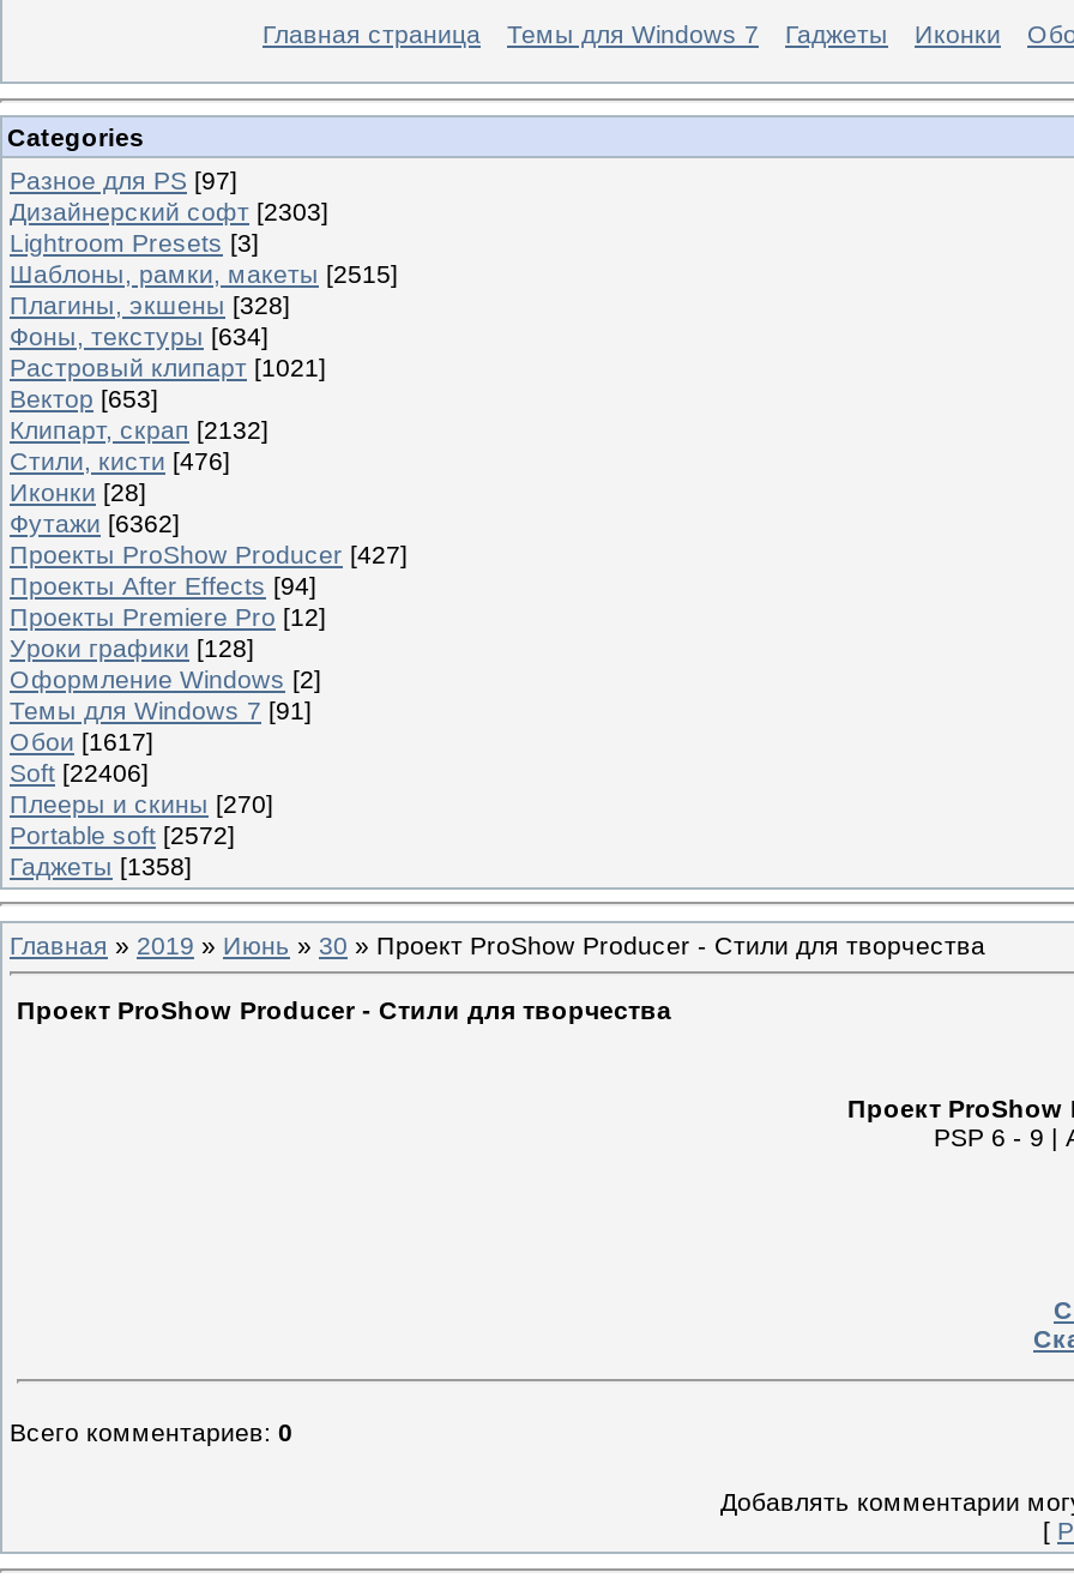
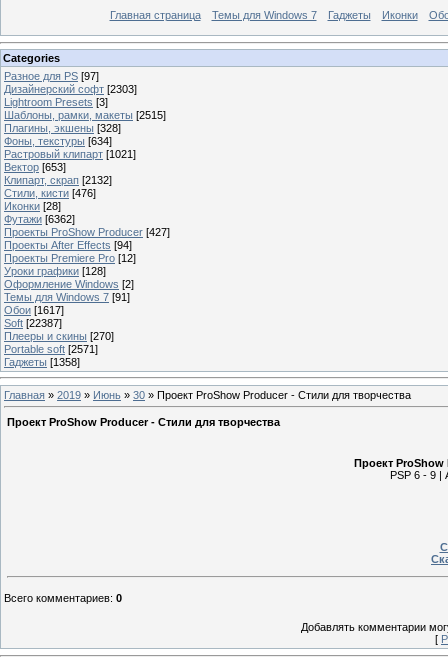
[10,758,149,787] Soft [22406] -> [4,317,62,329] Soft [22387]
[10,820,235,849] Portable soft [2572] -> [4,343,98,355] Portable soft [2571]

